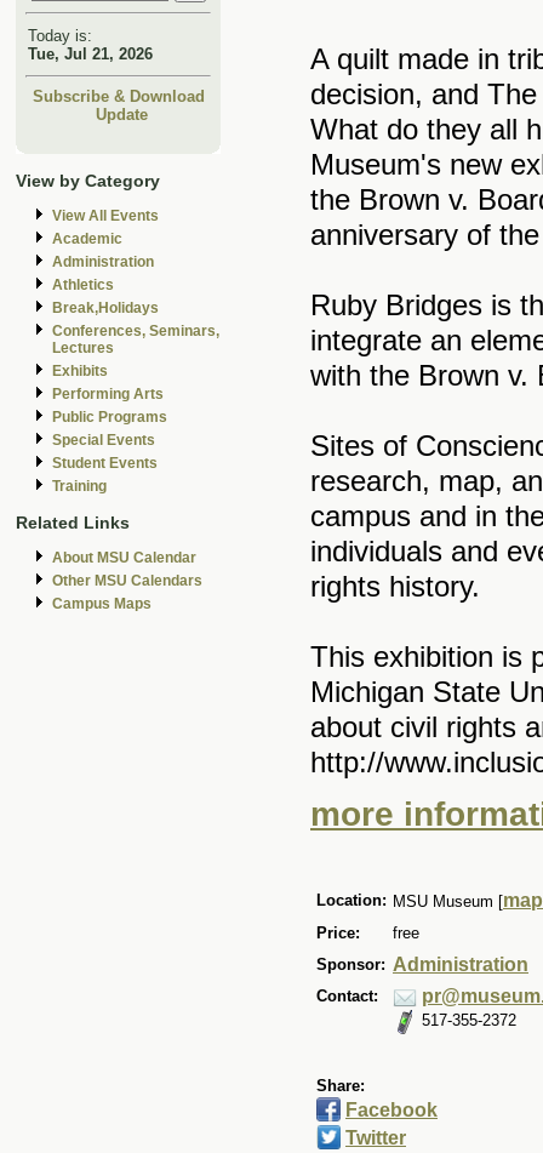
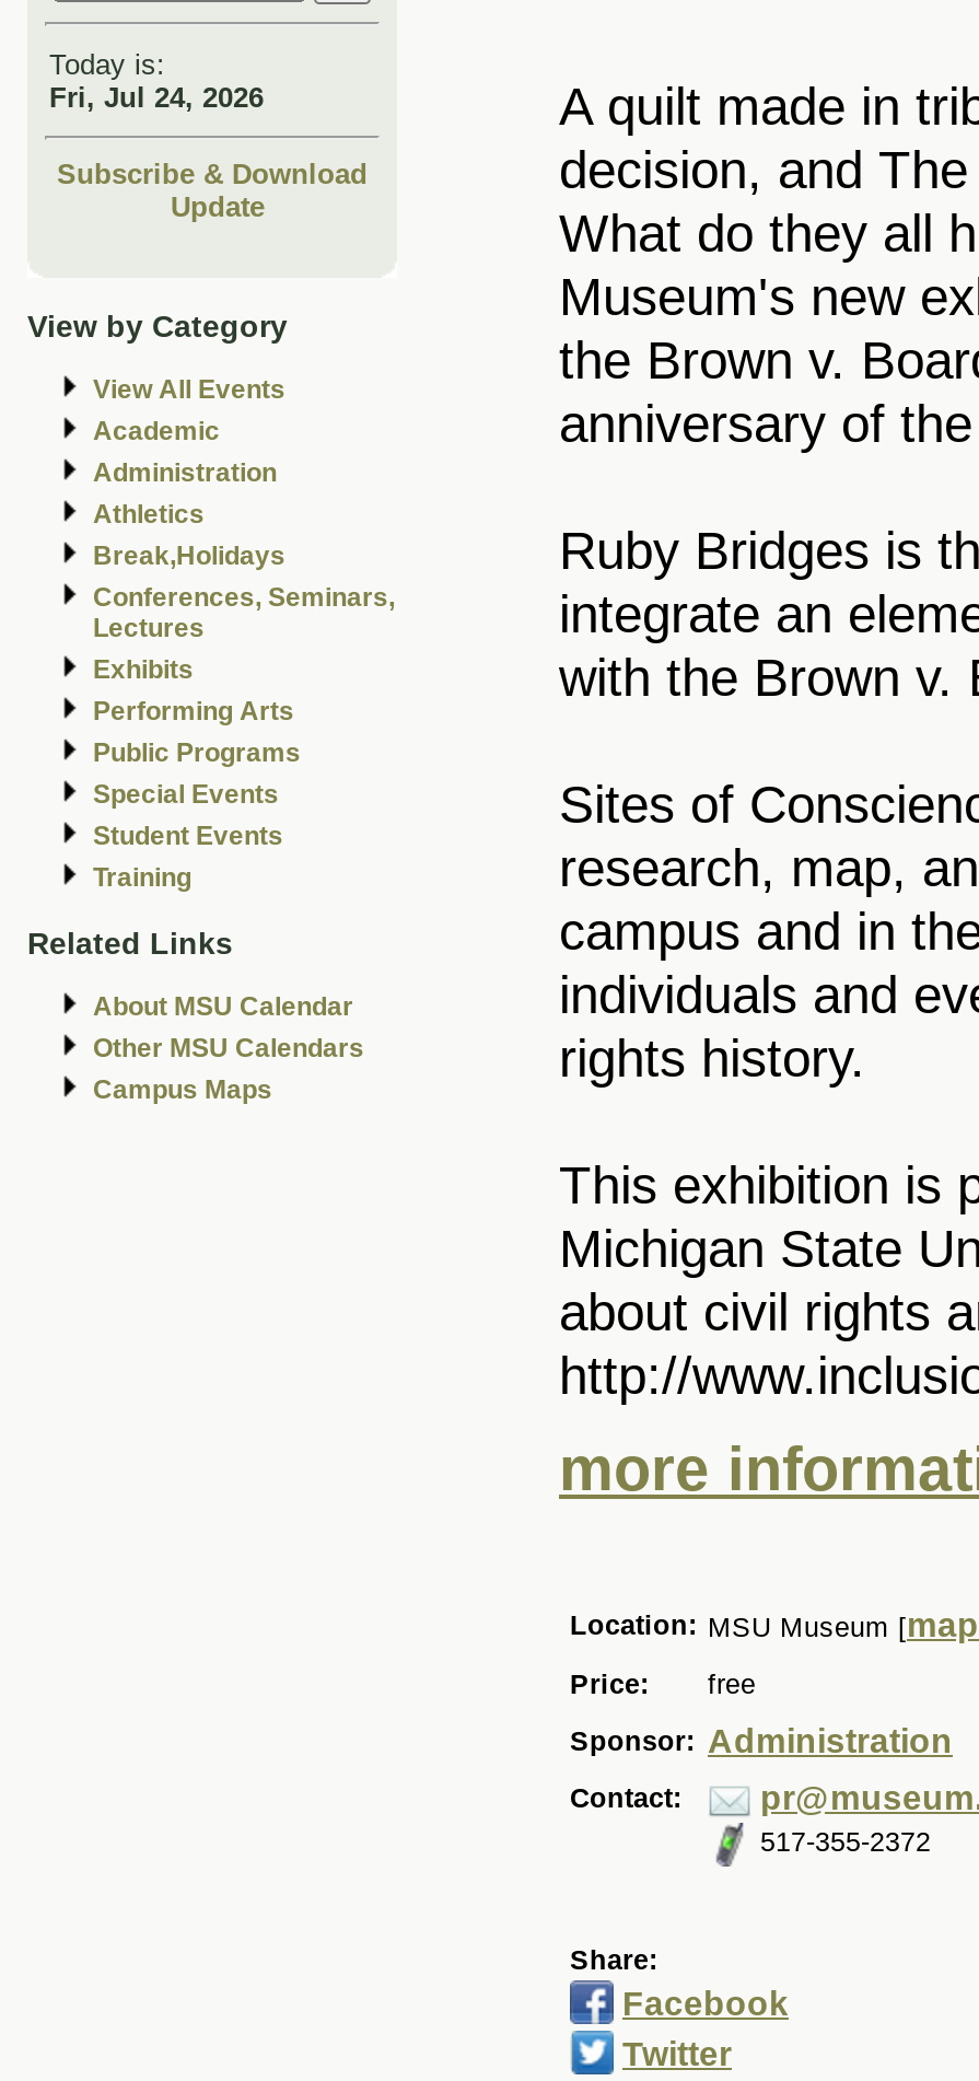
[28,45,153,63] Tue, Jul 21, 2026 -> [49,82,264,114] Fri, Jul 24, 2026

